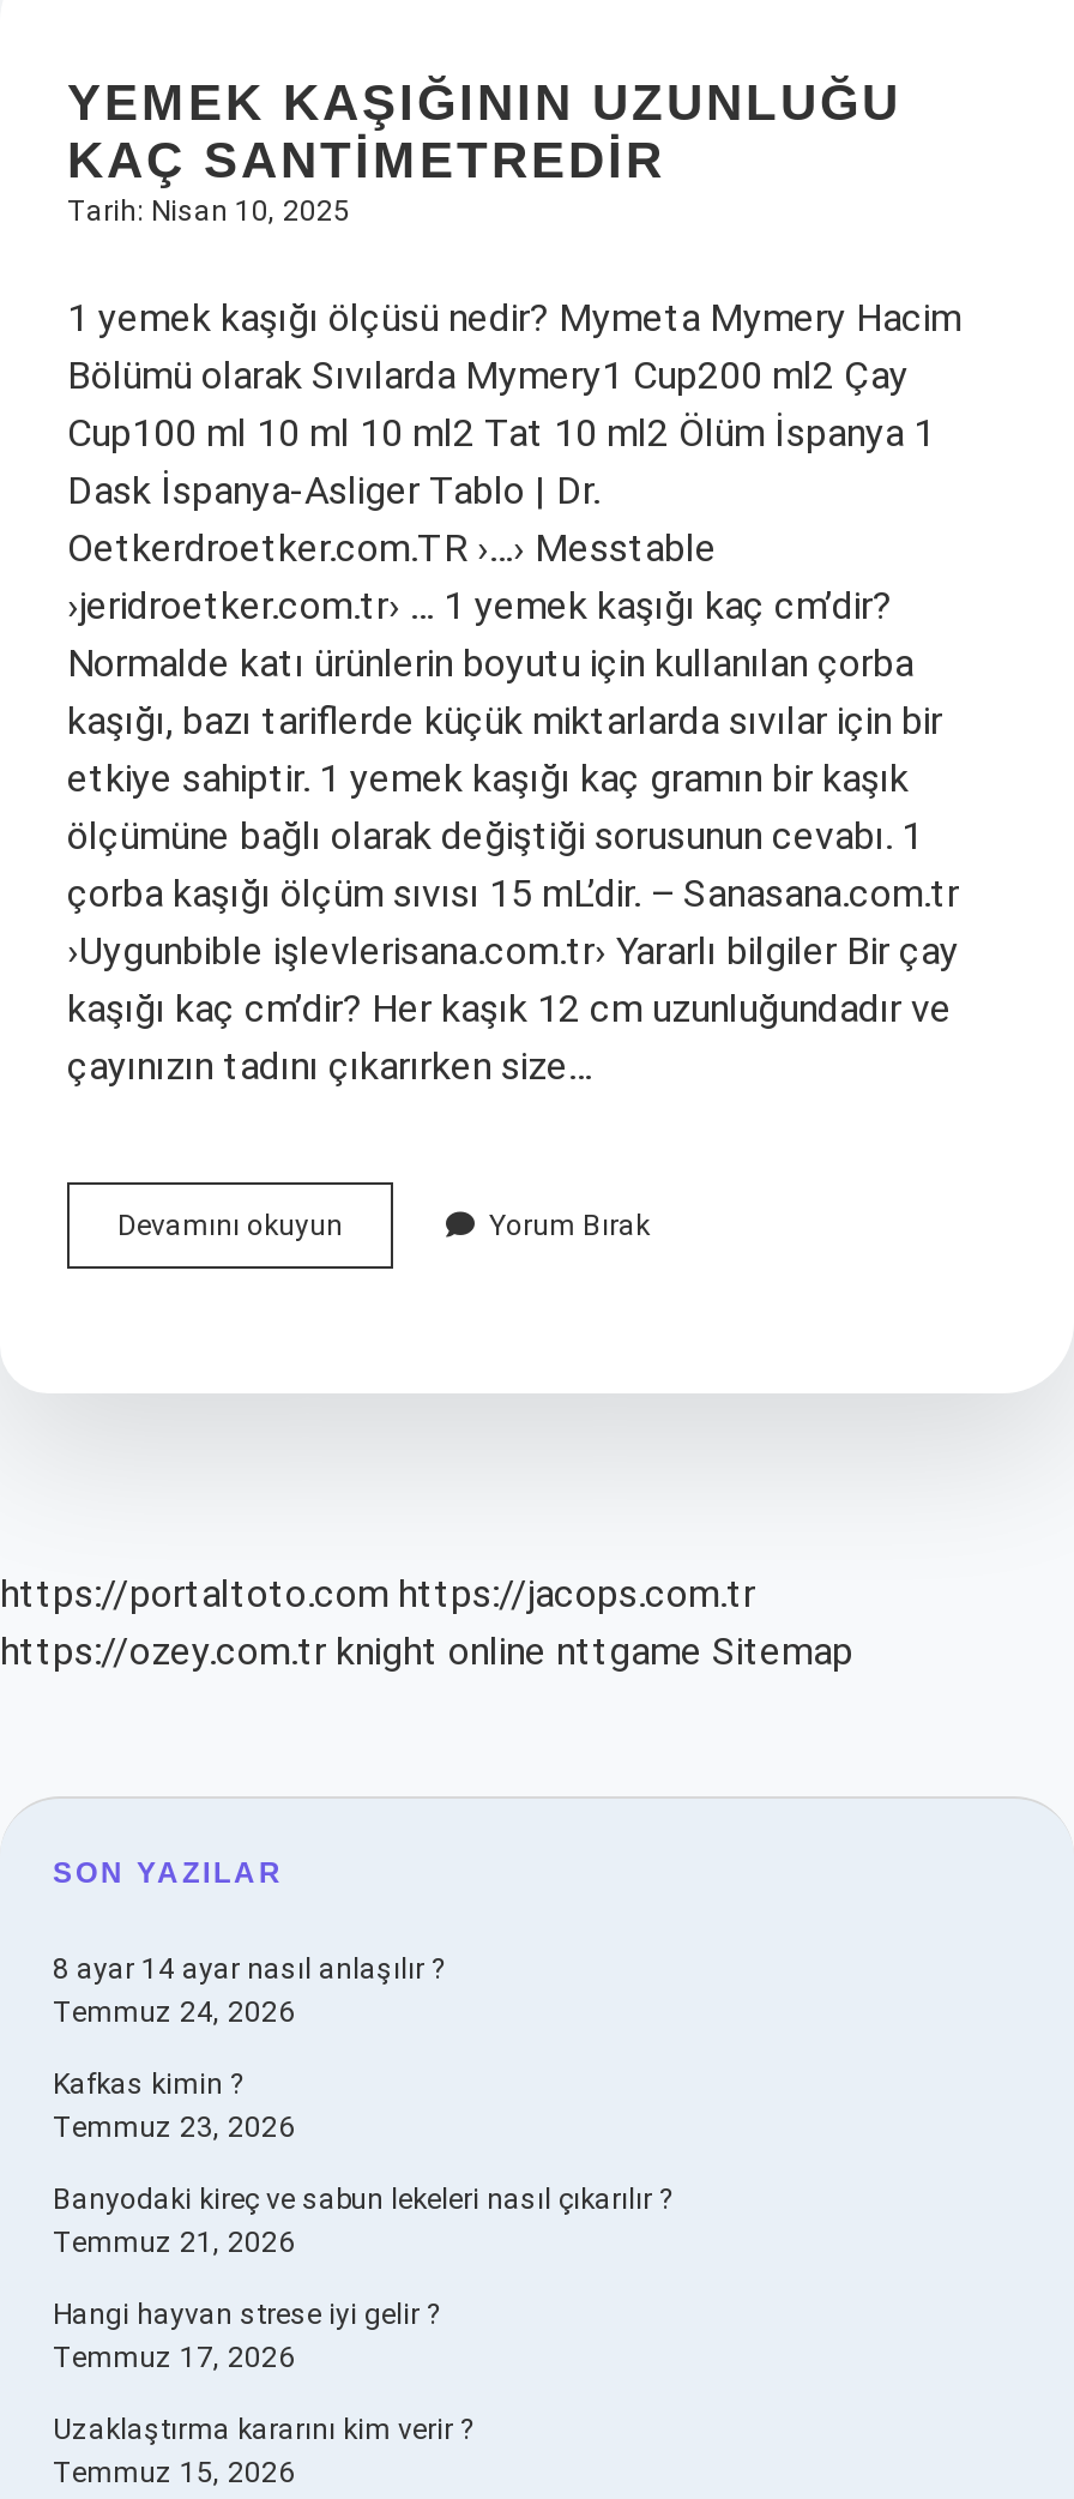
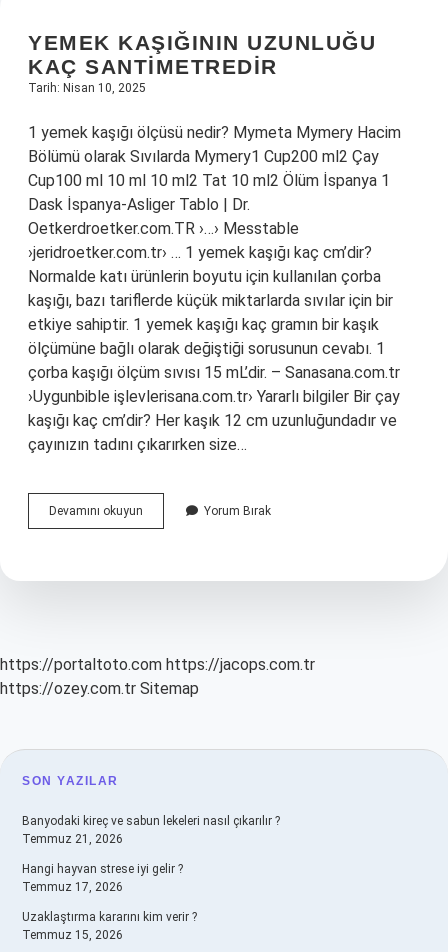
[0,1628,853,1674] https://ozey.com.tr knight online nttgame Sitemap -> [0,679,199,698] https://ozey.com.tr Sitemap
[53,1952,444,2144] 8 ayar 14 ayar nasıl anlaşılır ? | Temmuz 24, 2026 | Kafkas kimin ? | Temmuz 23, 2026 -> none

